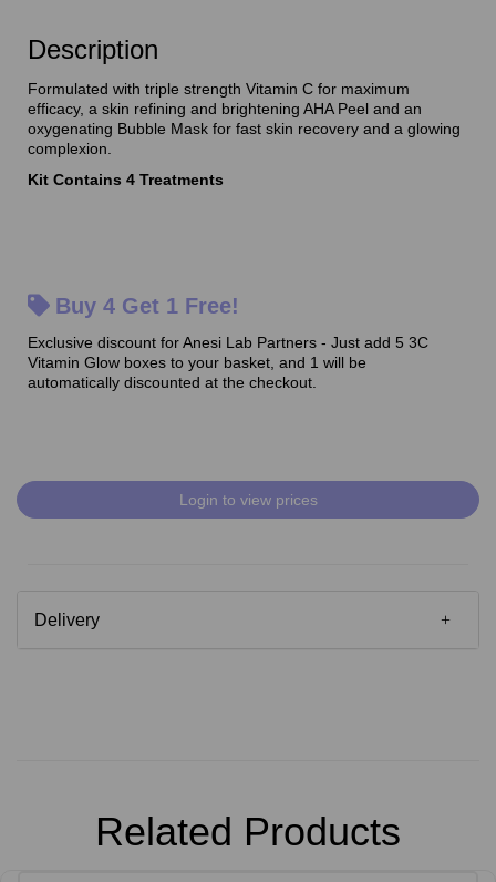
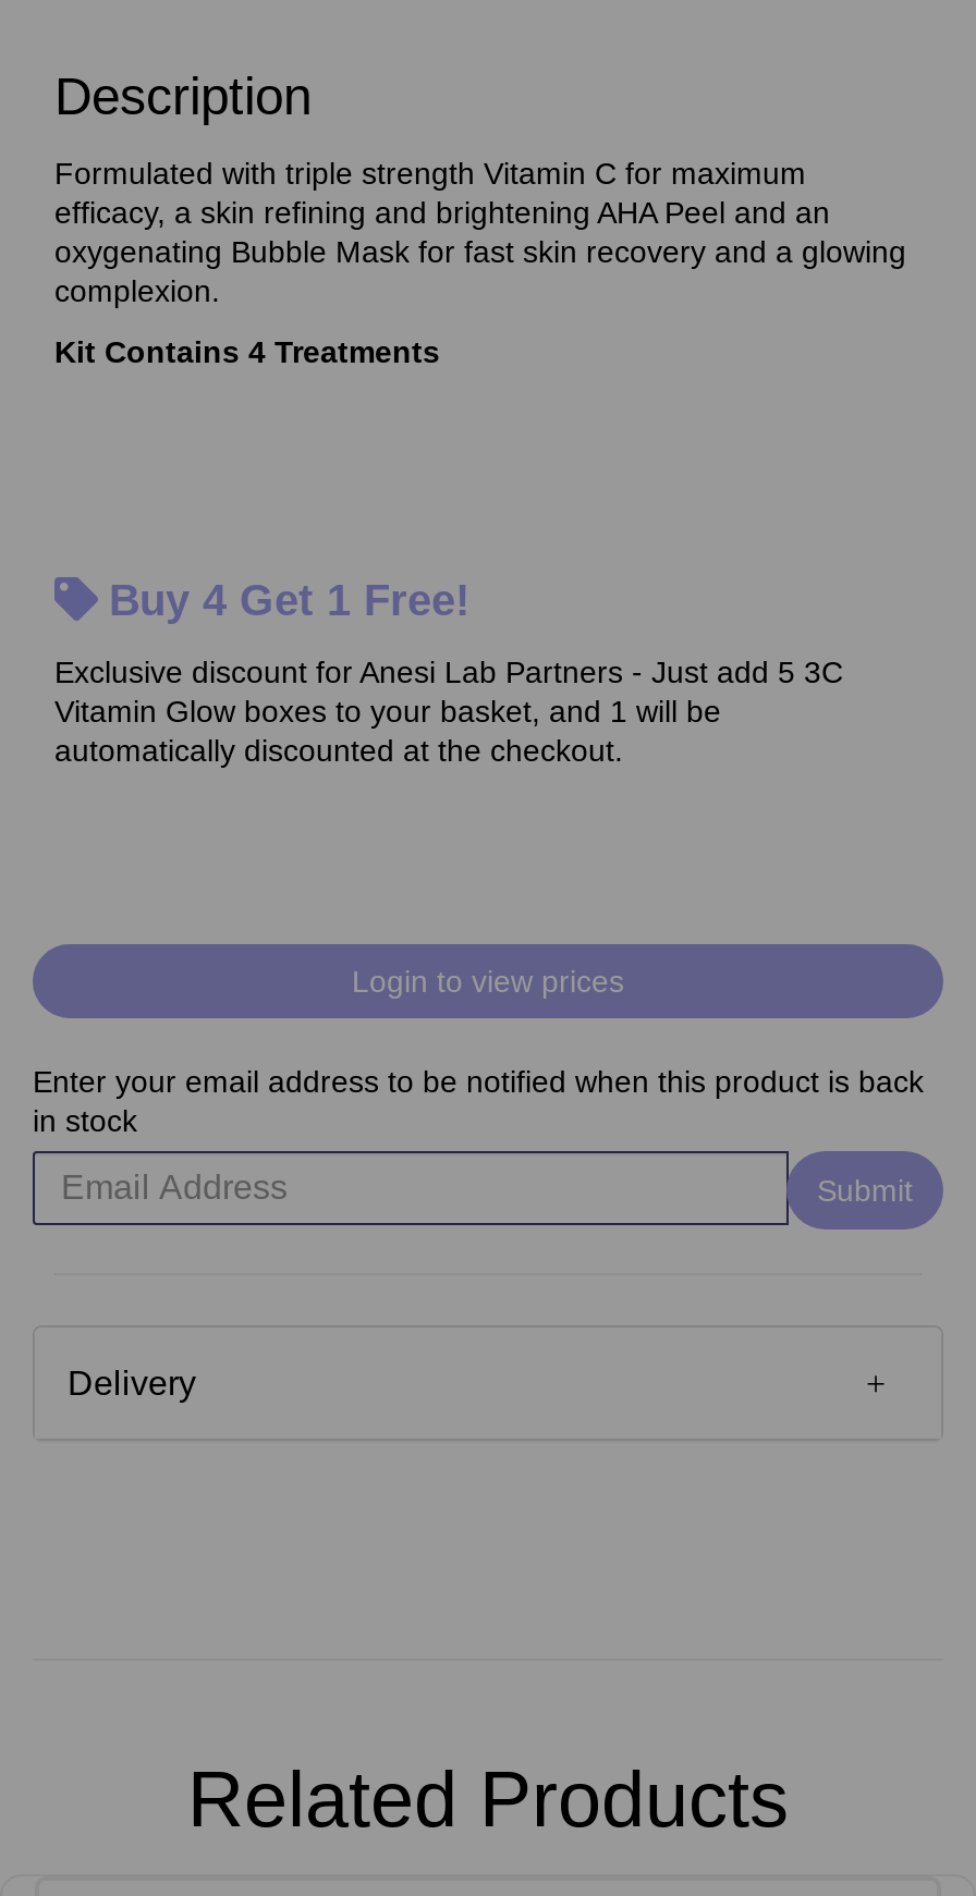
none -> [33,1063,924,1207] Enter your email address to be notified when this product is back | in stock | Submit

